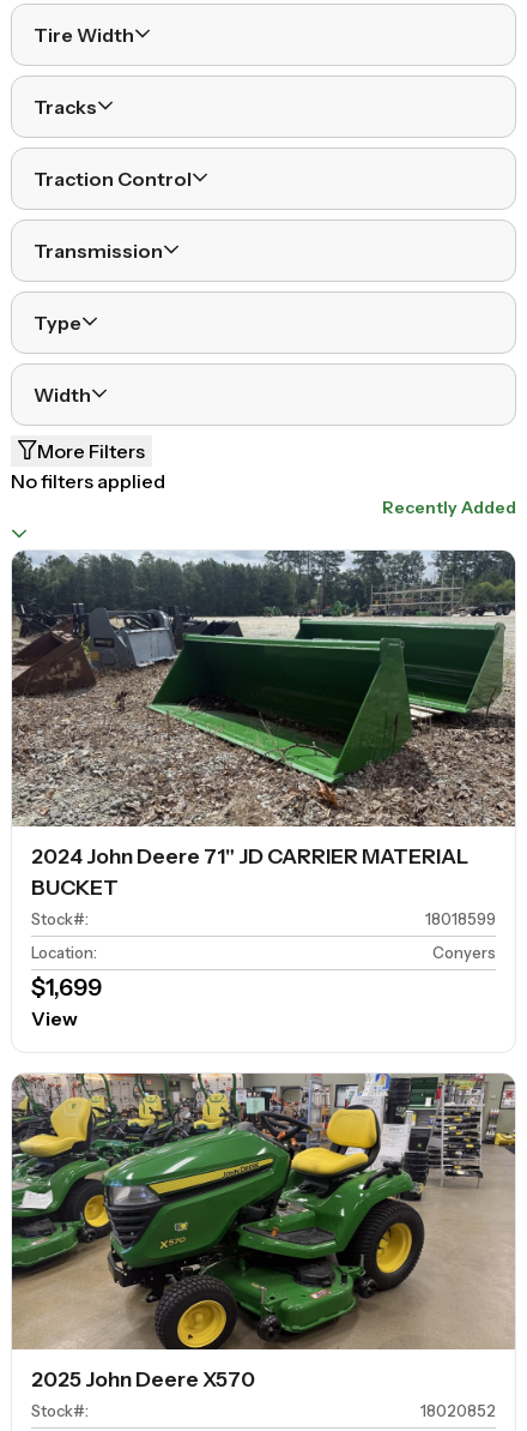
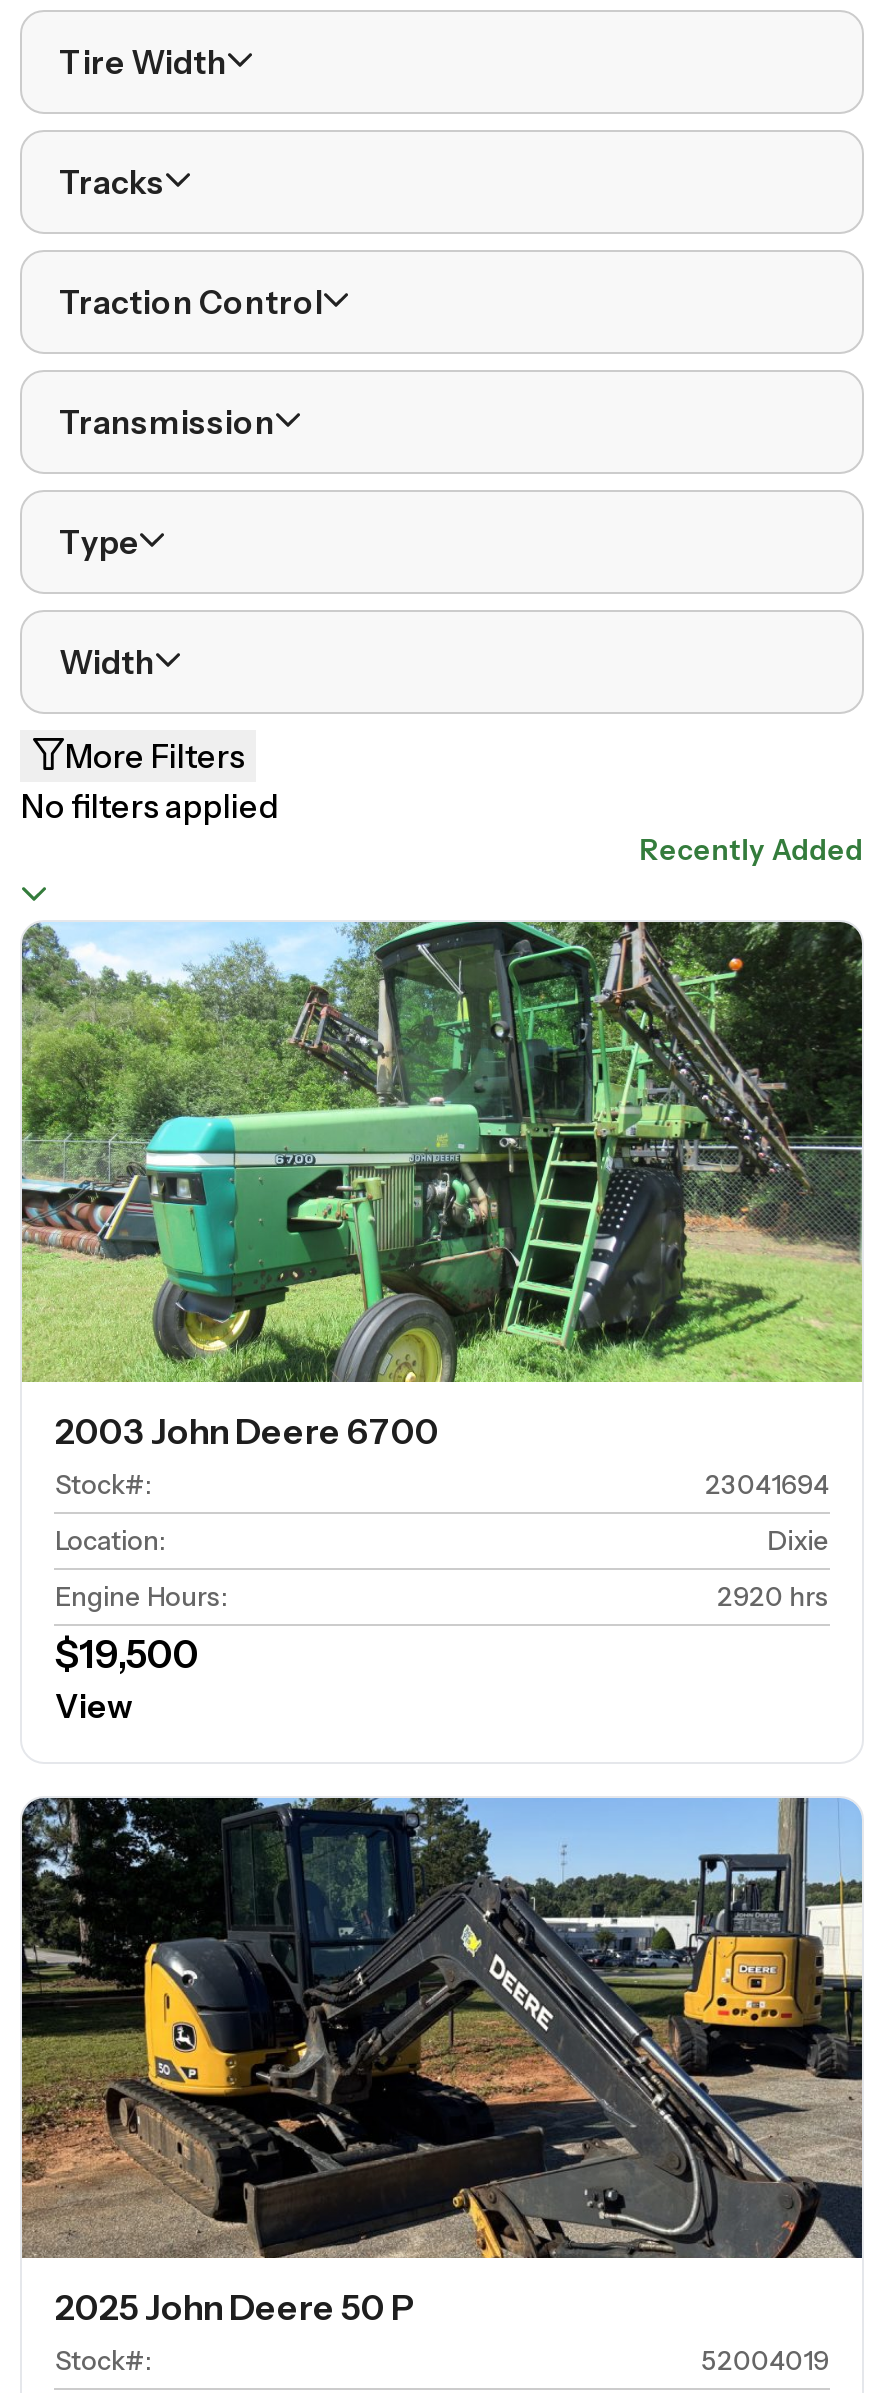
[11,549,516,900] [image] | 2024 John Deere 71" JD CARRIER MATERIAL | BUCKET -> [20,920,864,1453] [image] | 2003 John Deere 6700
moved [32,910,97,962] -> [55,1469,165,1557]: Stock#: | Location:
[425,910,495,929] 18018599 -> [705,1469,829,1501] 23041694
[32,943,495,1002] Conyers | $1,699 -> [55,1525,829,1679] Dixie | Engine Hours: | 2920 hrs | $19,500
[11,1072,516,1392] [image] | 2025 John Deere X570 -> [20,1796,862,2329] [image] | 2025 John Deere 50 P
[420,1401,495,1421] 18020852 -> [701,2345,829,2377] 52004019

